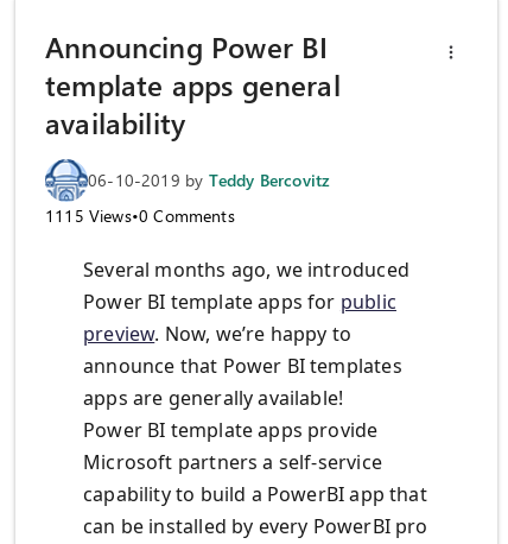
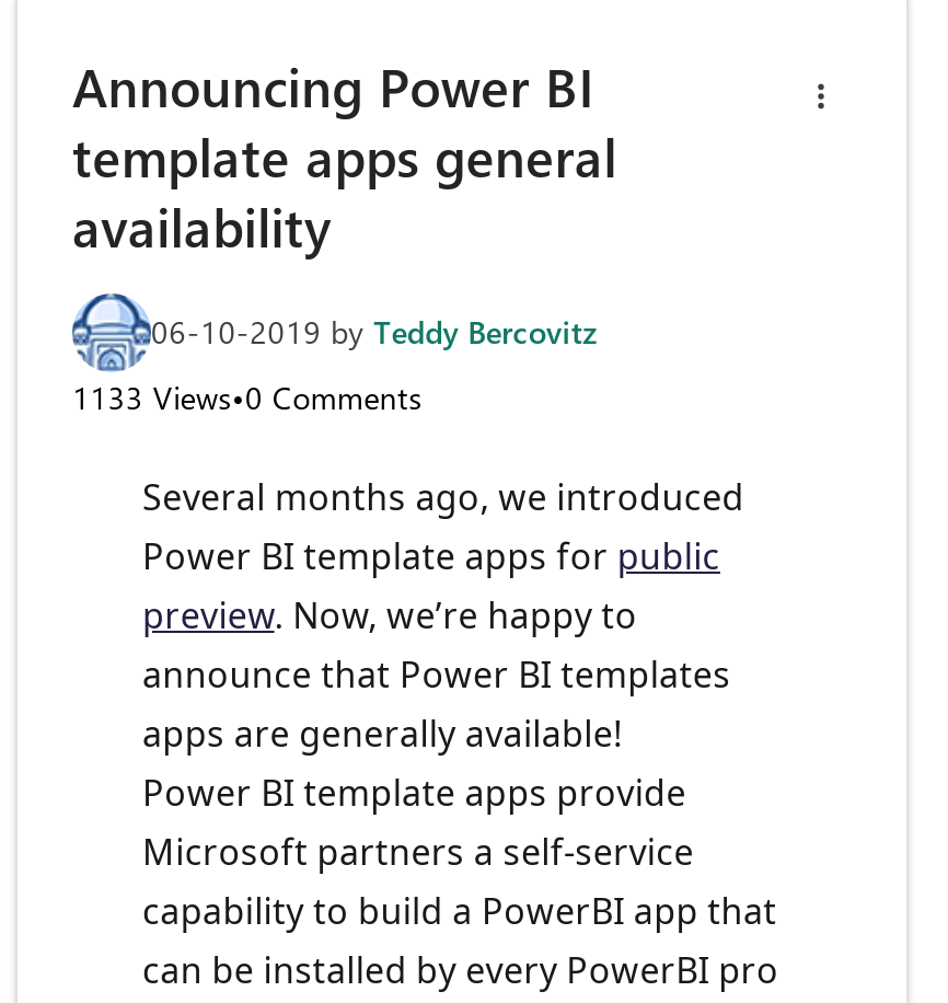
[45,205,235,227] 1115 Views•0 Comments -> [72,378,422,419] 1133 Views•0 Comments

